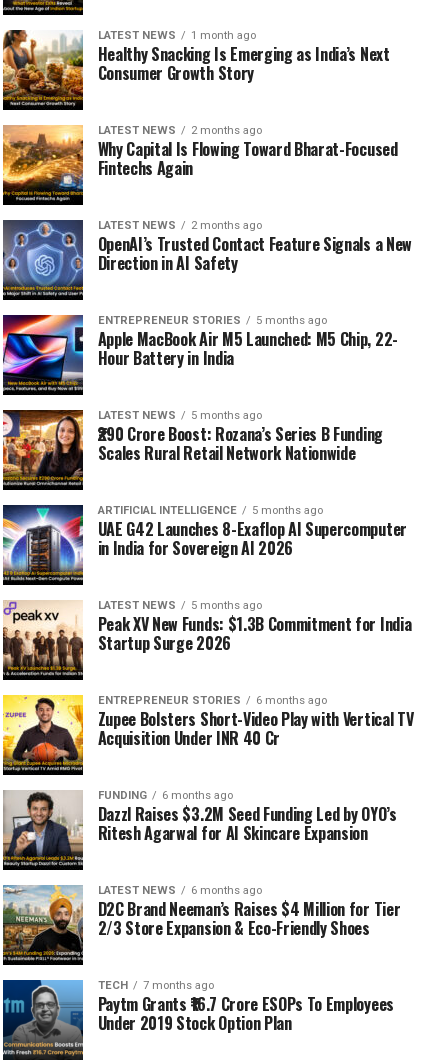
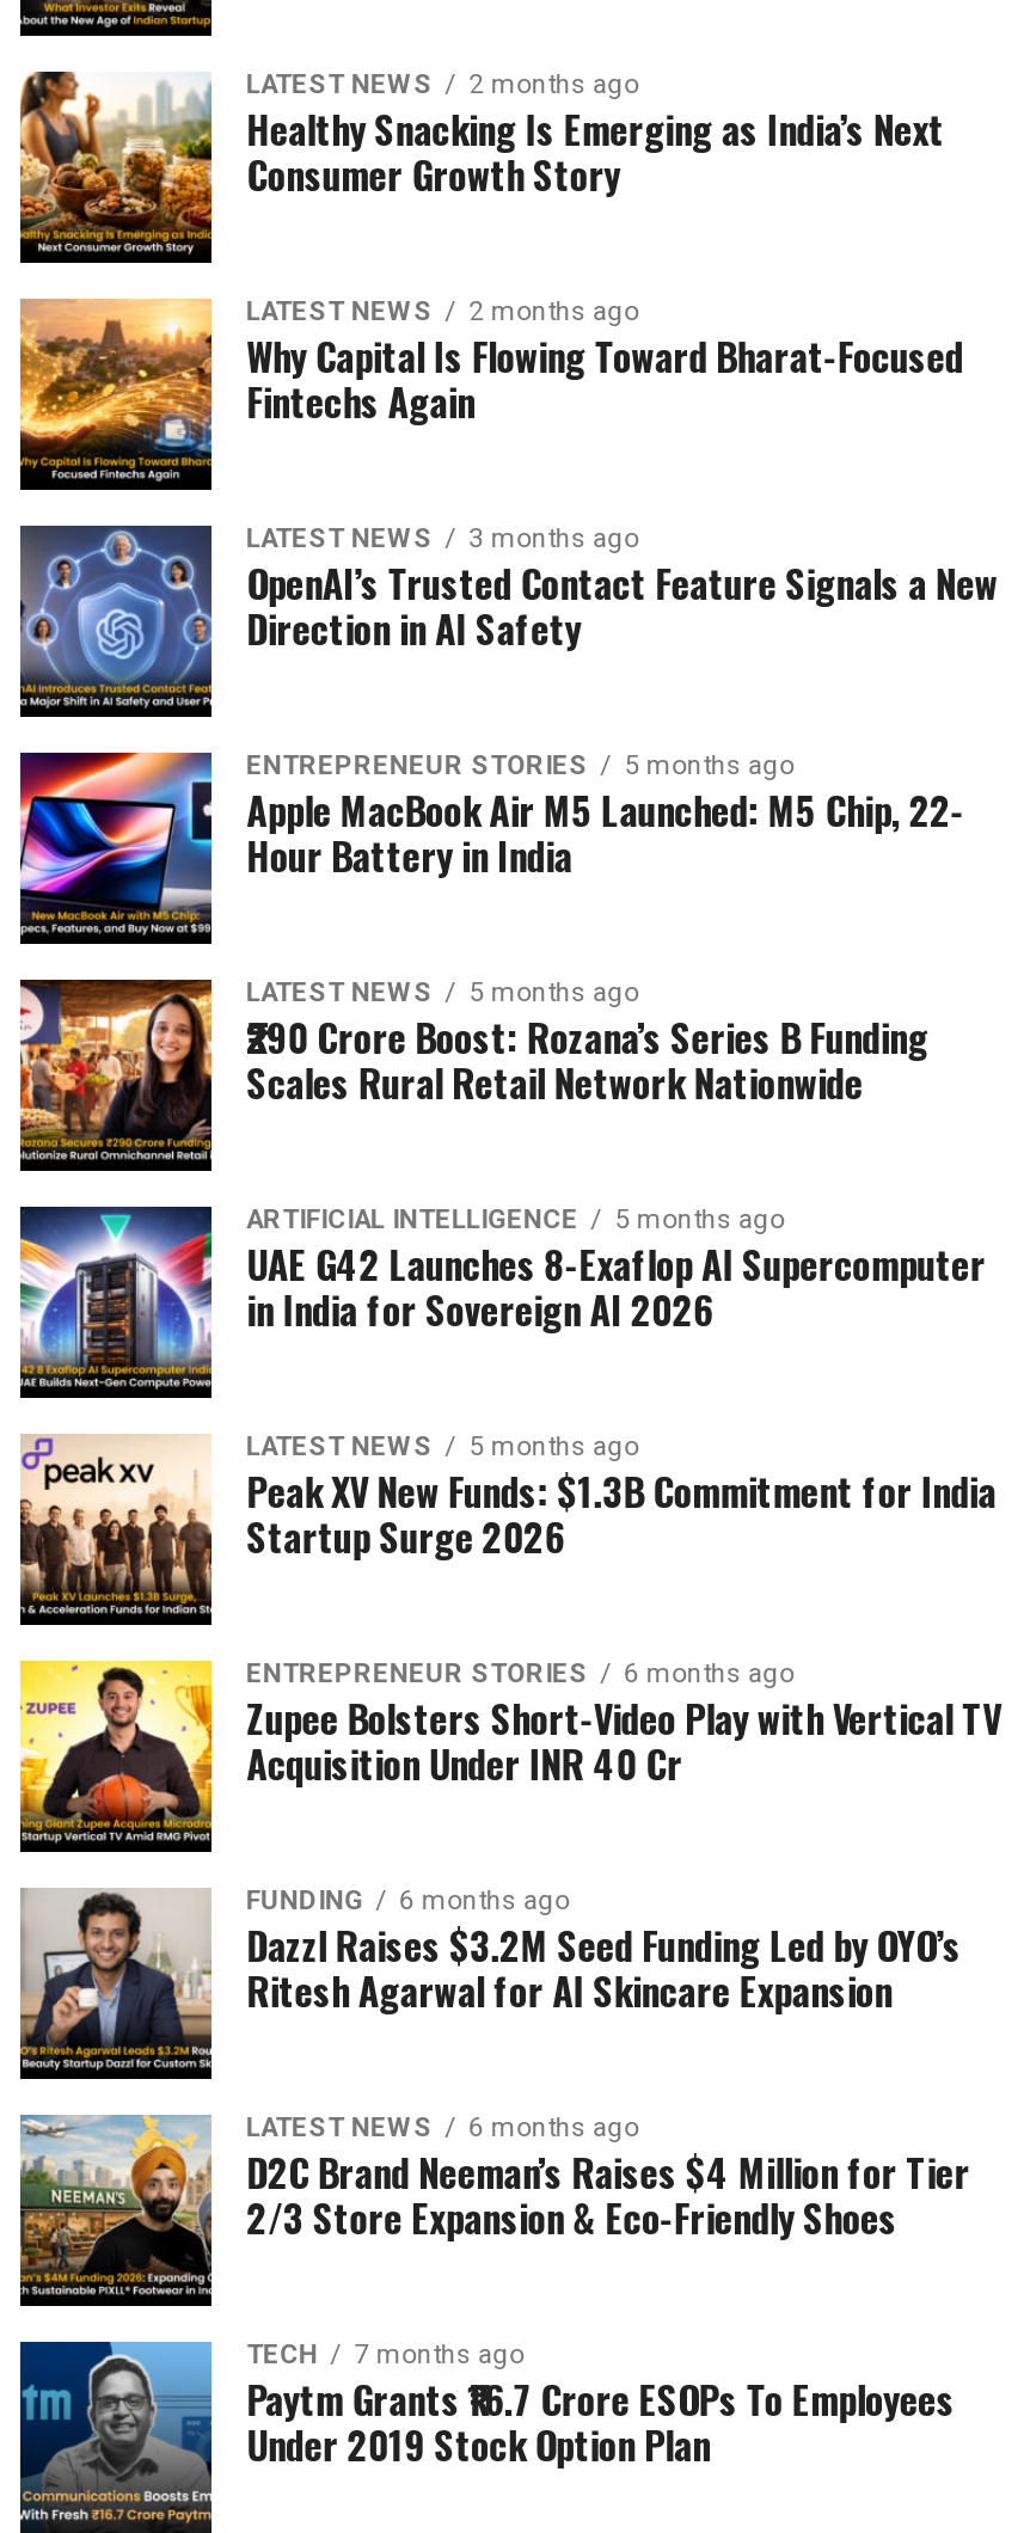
[98,29,256,42] LATEST NEWS 1 month ago -> [247,69,639,100] LATEST NEWS 2 months ago
[98,219,262,232] LATEST NEWS 2 months ago -> [247,523,639,554] LATEST NEWS 3 months ago

